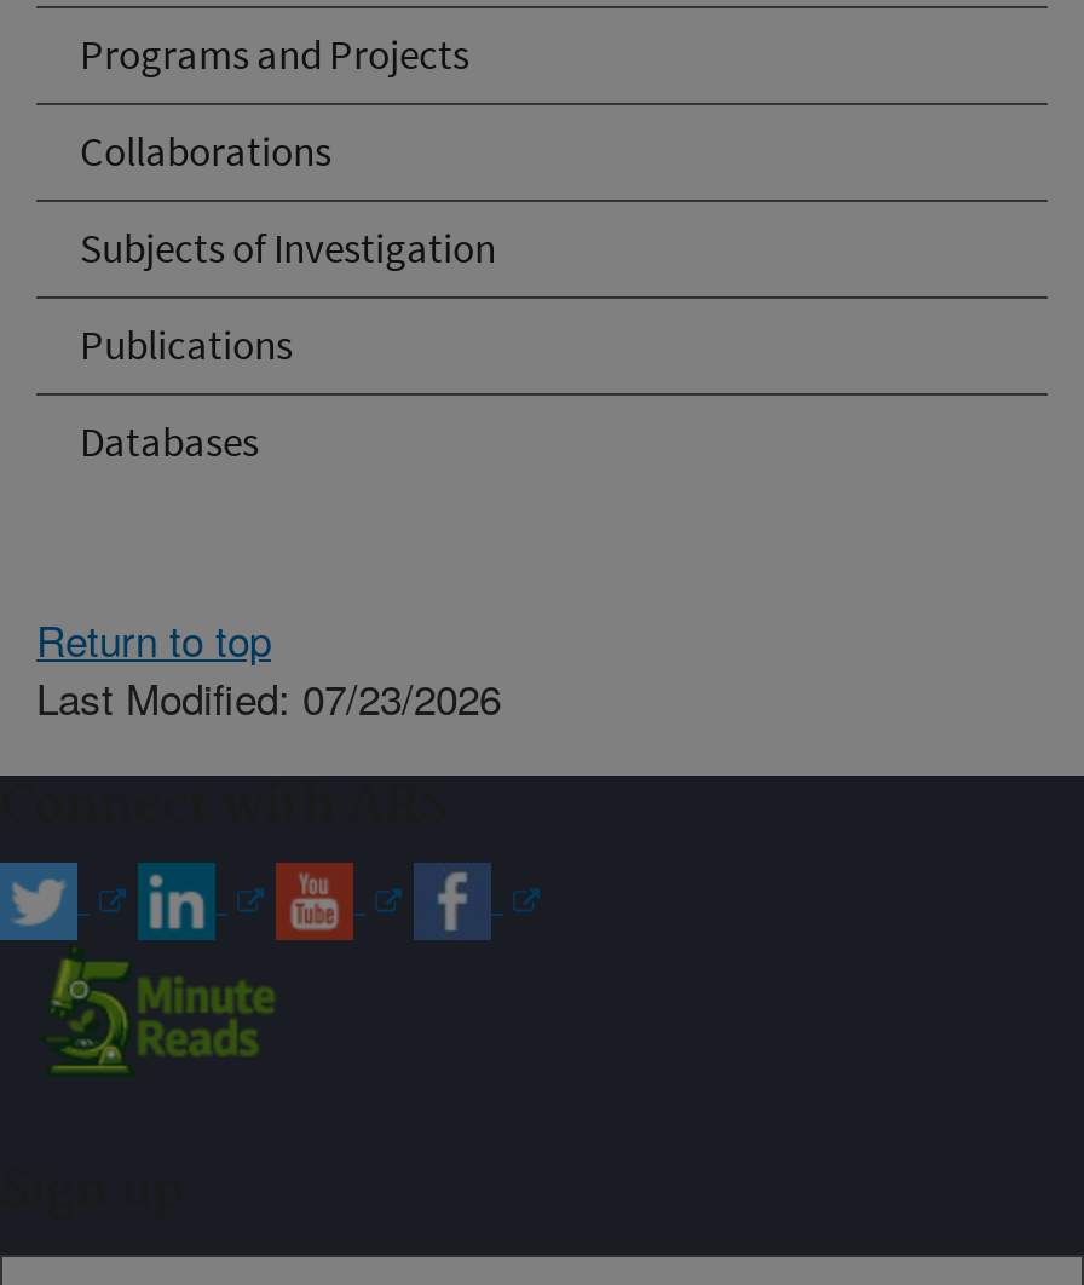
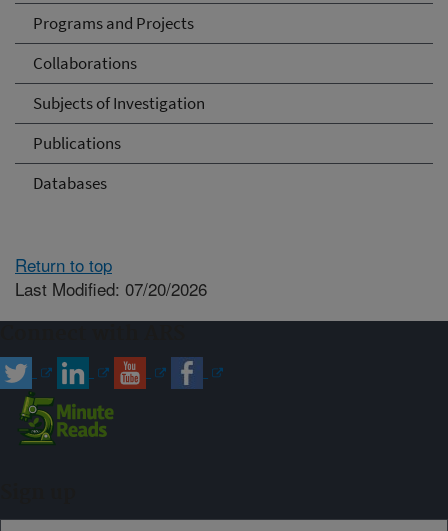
[36,665,501,726] Last Modified: 07/23/2026 -> [15,275,207,300] Last Modified: 07/20/2026

